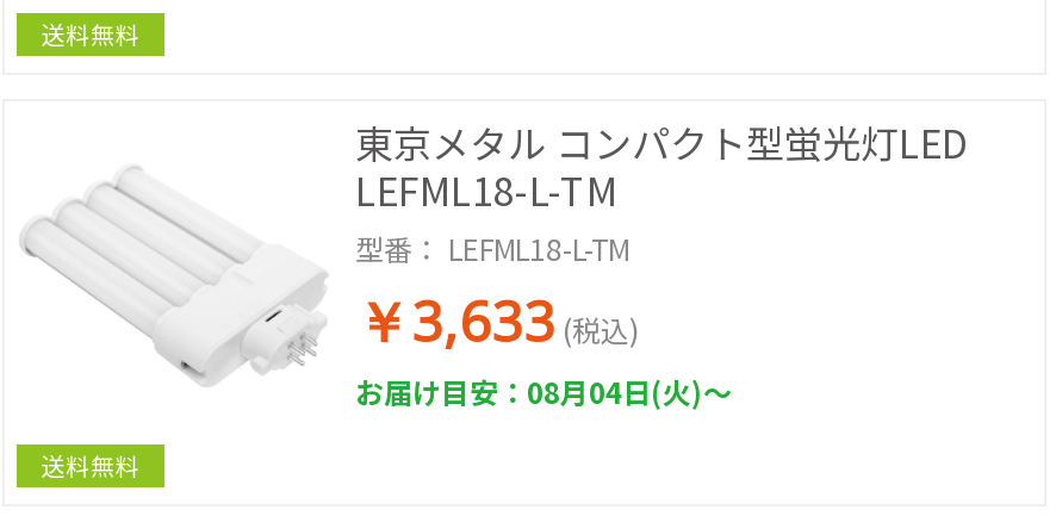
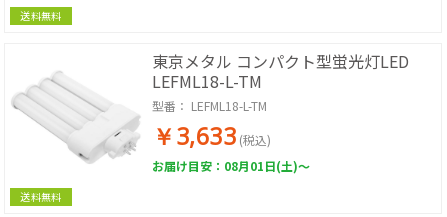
[355,371,732,411] お届け目安：08月04日(火)～ -> [152,157,310,174] お届け目安：08月01日(土)～

